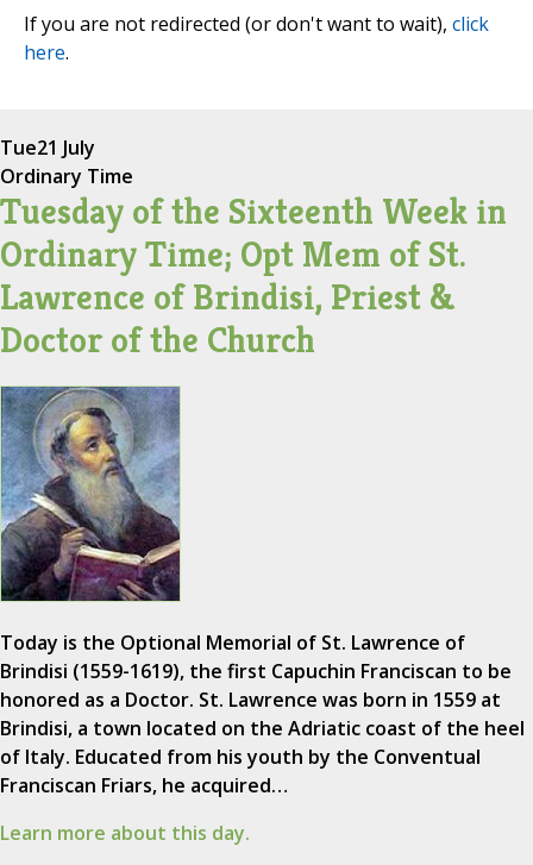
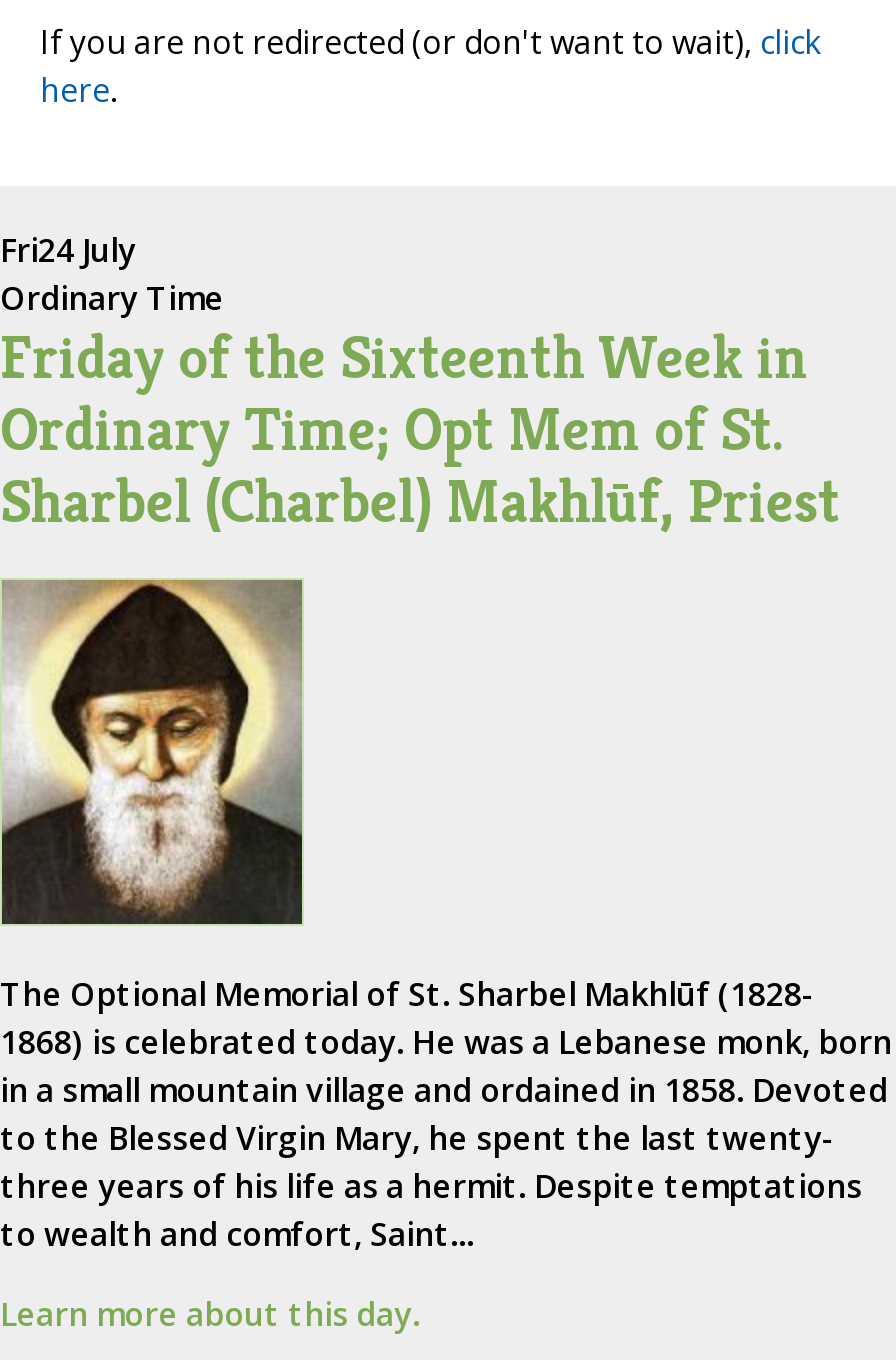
[0,134,95,161] Tue21 July -> [0,228,136,272] Fri24 July
[0,189,507,234] Tuesday of the Sixteenth Week in -> [0,320,808,396] Friday of the Sixteenth Week in
[0,275,454,363] Lawrence of Brindisi, Priest & | Doctor of the Church -> [0,464,840,540] Sharbel (Charbel) Makhlūf, Priest
[4,386,180,569] [image] -> [6,628,302,924] [image]
[0,630,525,798] Today is the Optional Memorial of St. Lawrence of | Brindisi (1559-1619), the first Capuchin Franciscan to be | honored as a Doctor. St. Lawrence was born in 1559 at | Brindisi, a town located on the Adriatic coast of the heel | of Italy. Educated from his youth by the Conventual | Franciscan Friars, he acquired… -> [0,972,892,1256] The Optional Memorial of St. Sharbel Makhlūf (1828- | 1868) is celebrated today. He was a Lebanese monk, born | in a small mountain village and ordained in 1858. Devoted | to the Blessed Virgin Mary, he spent the last twenty- | three years of his life as a hermit. Despite temptations | to wealth and comfort, Saint…

